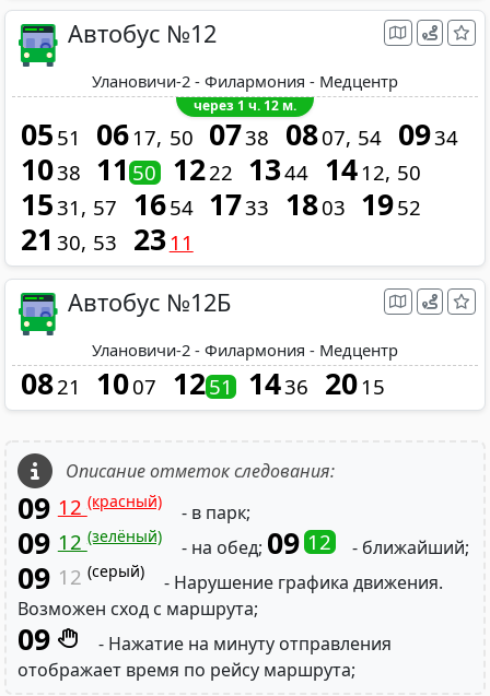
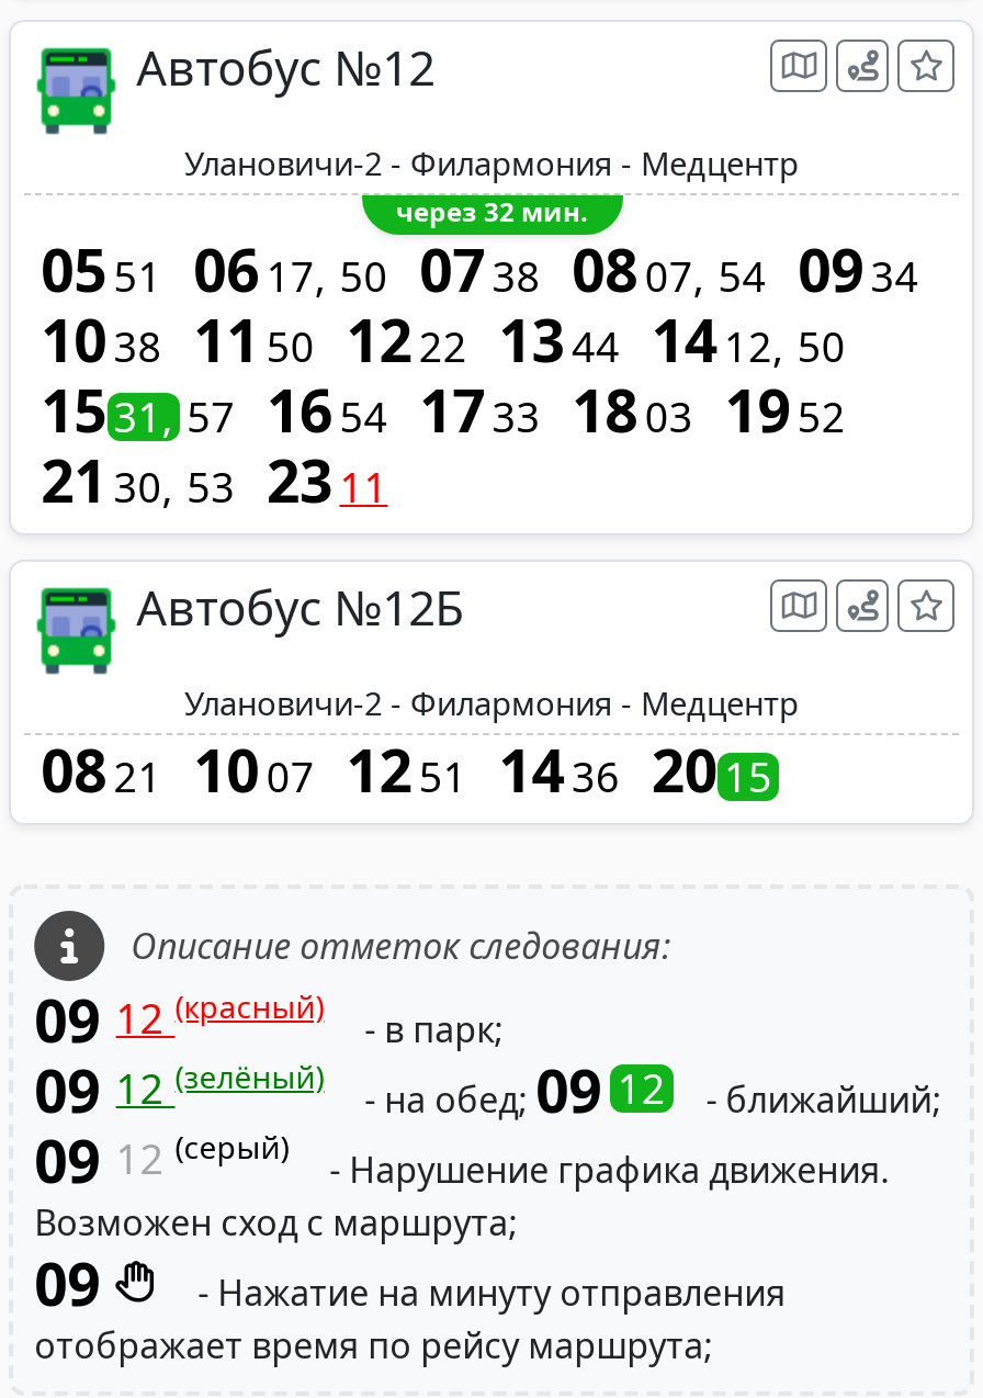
[194,96,296,115] через 1 ч. 12 м. -> [396,193,587,231] через 32 мин.

